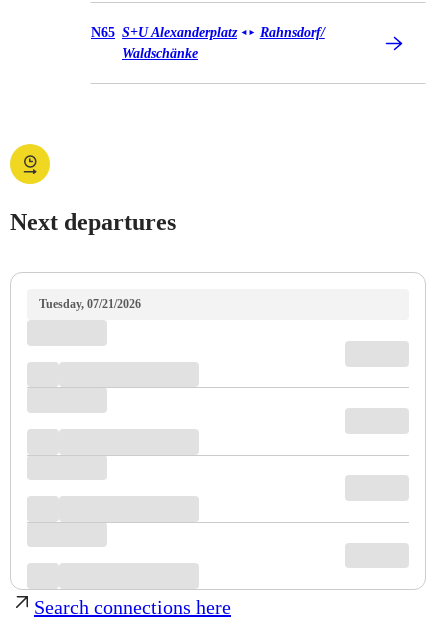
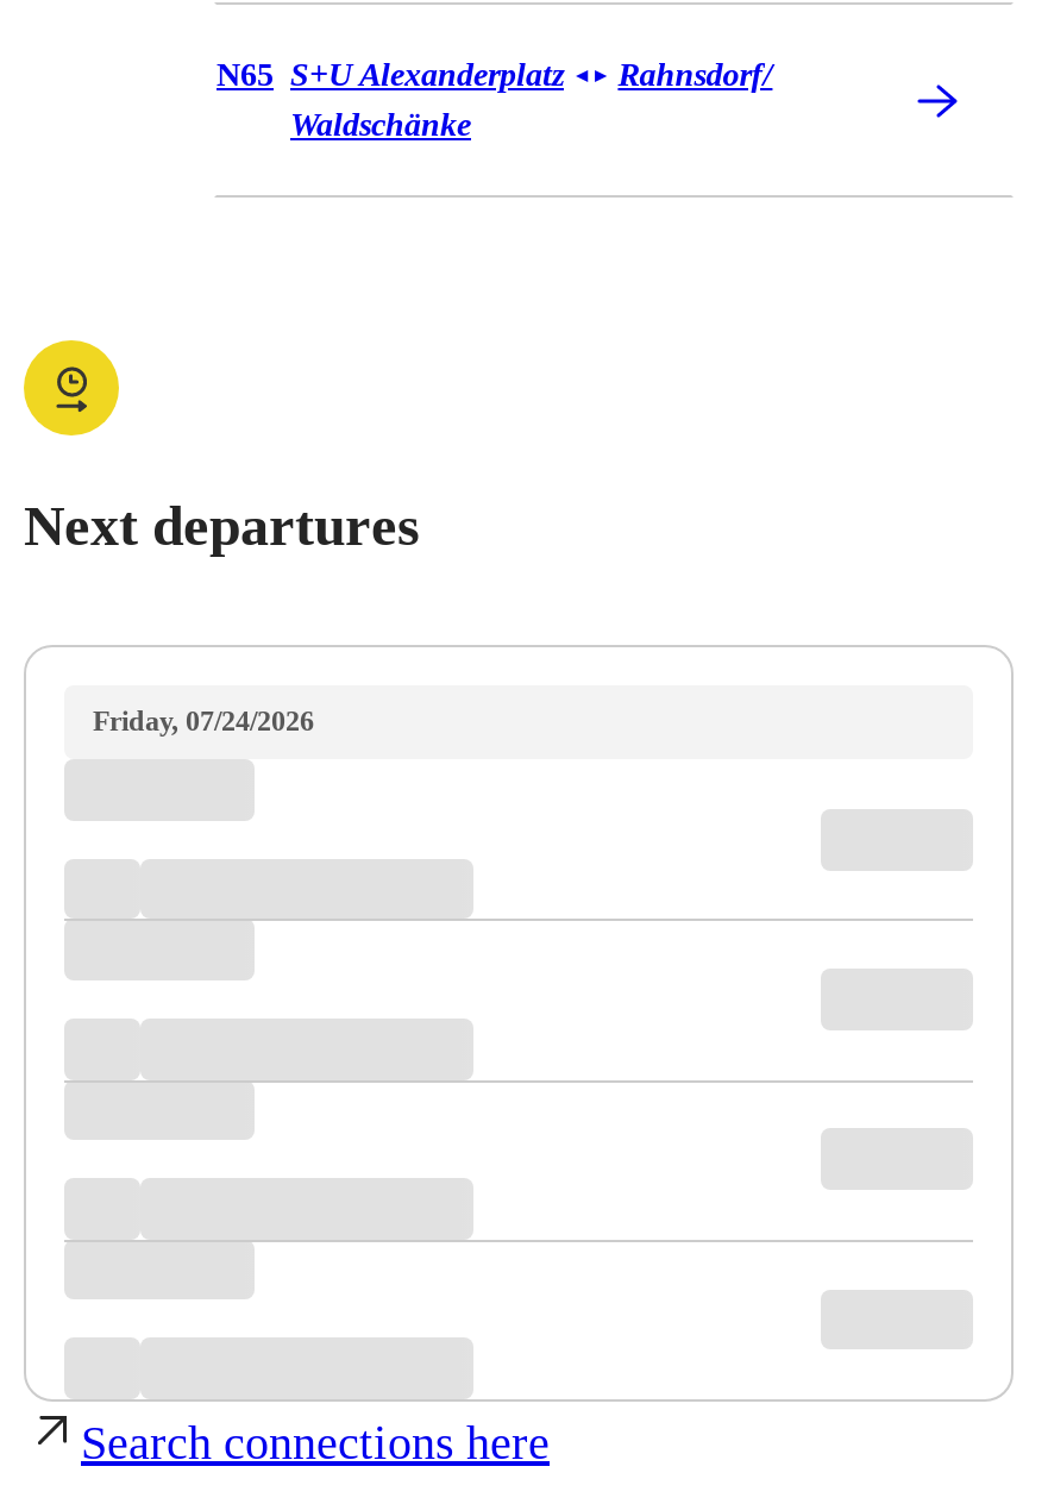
[39,297,141,311] Tuesday, 07/21/2026 -> [93,705,314,738] Friday, 07/24/2026

